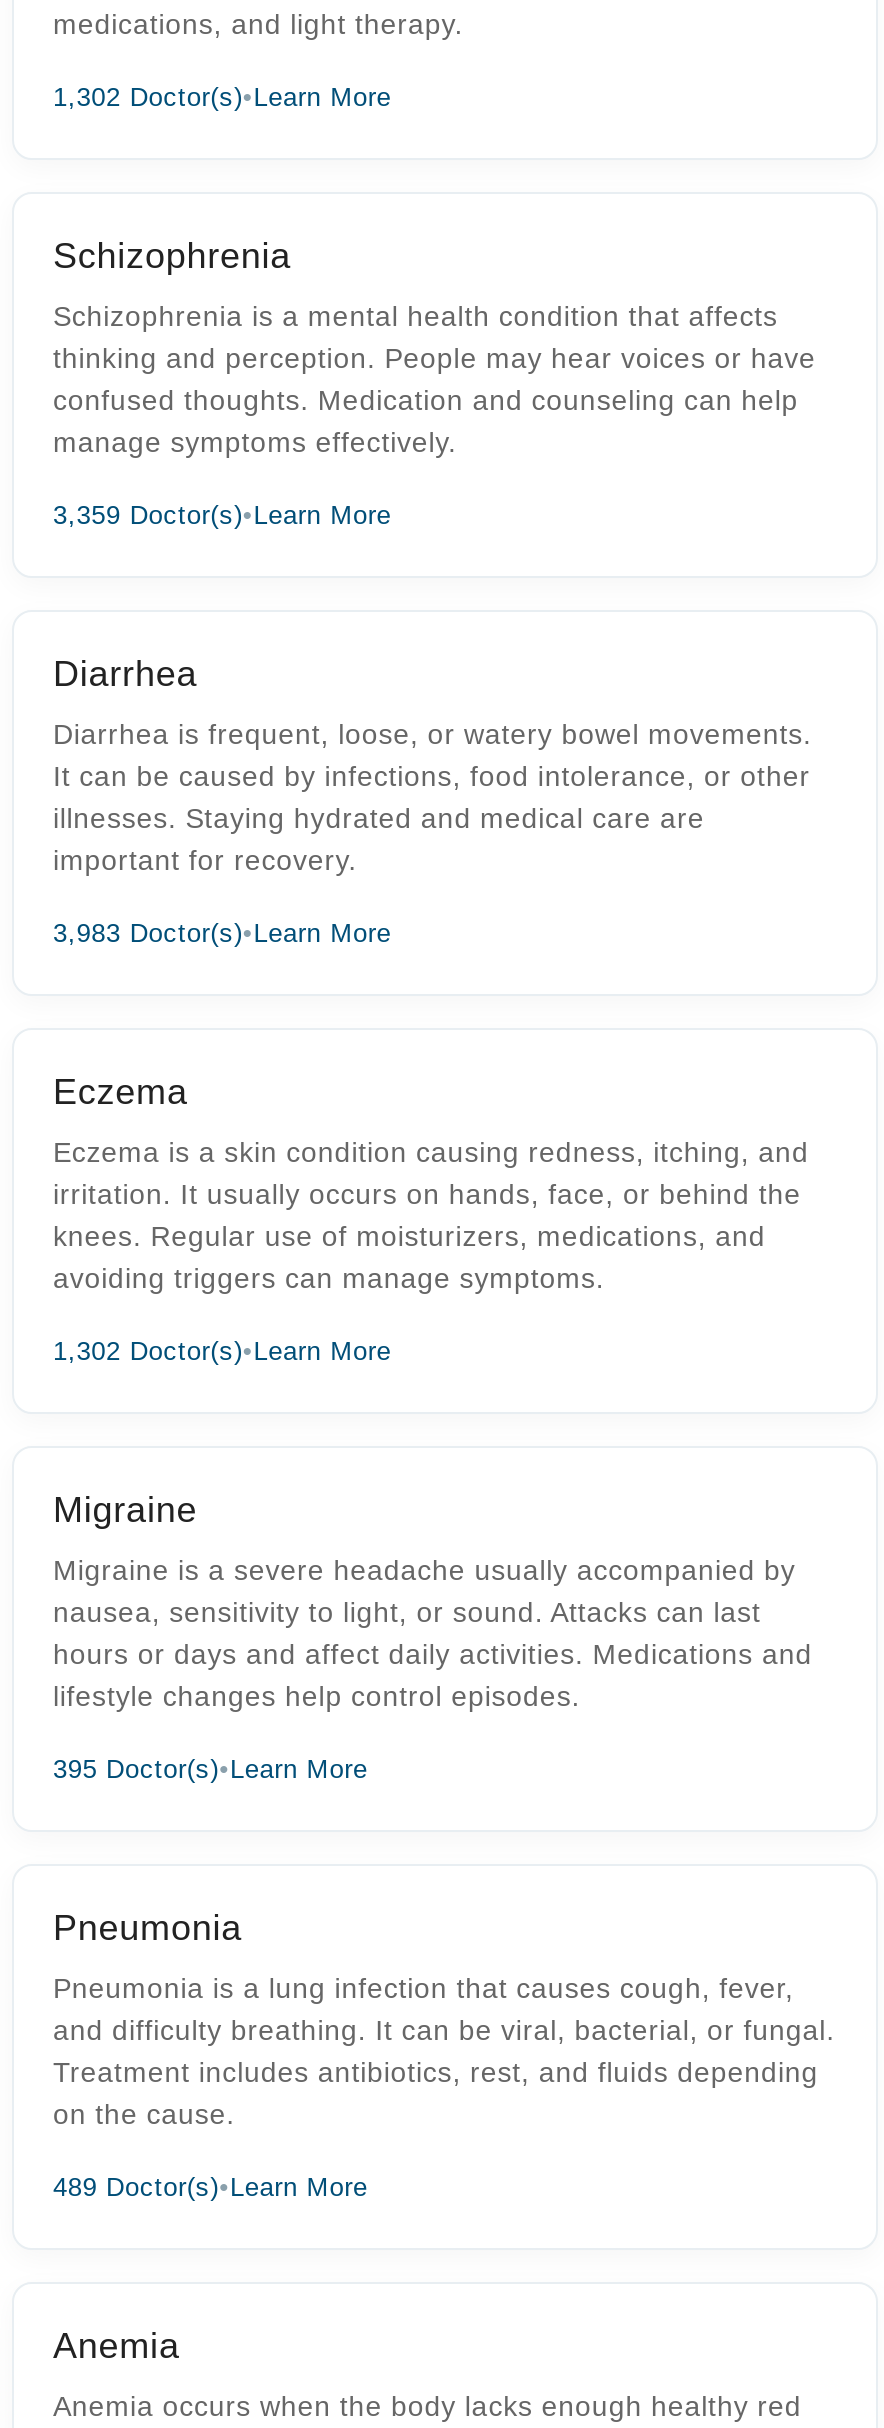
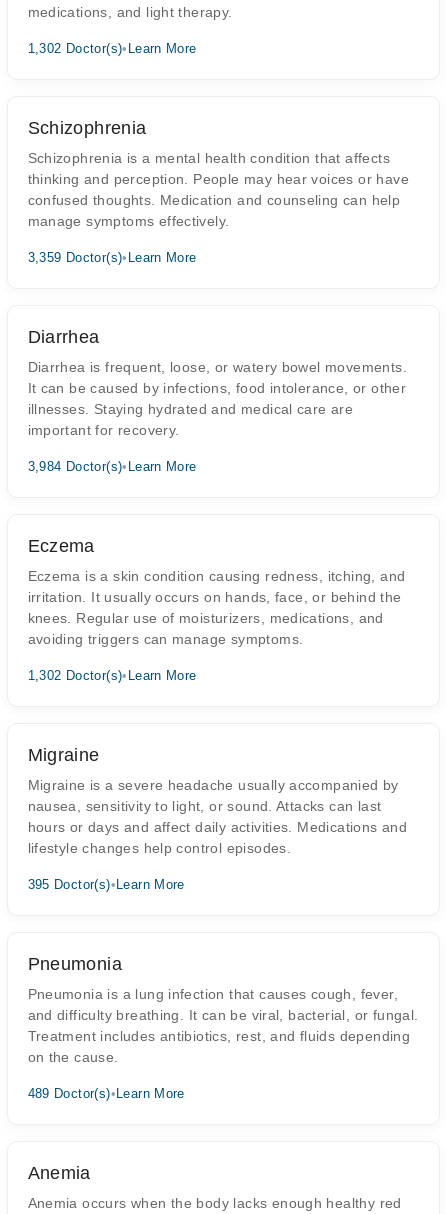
[53,918,391,948] 3,983 Doctor(s)•Learn More -> [27,459,197,474] 3,984 Doctor(s)•Learn More

